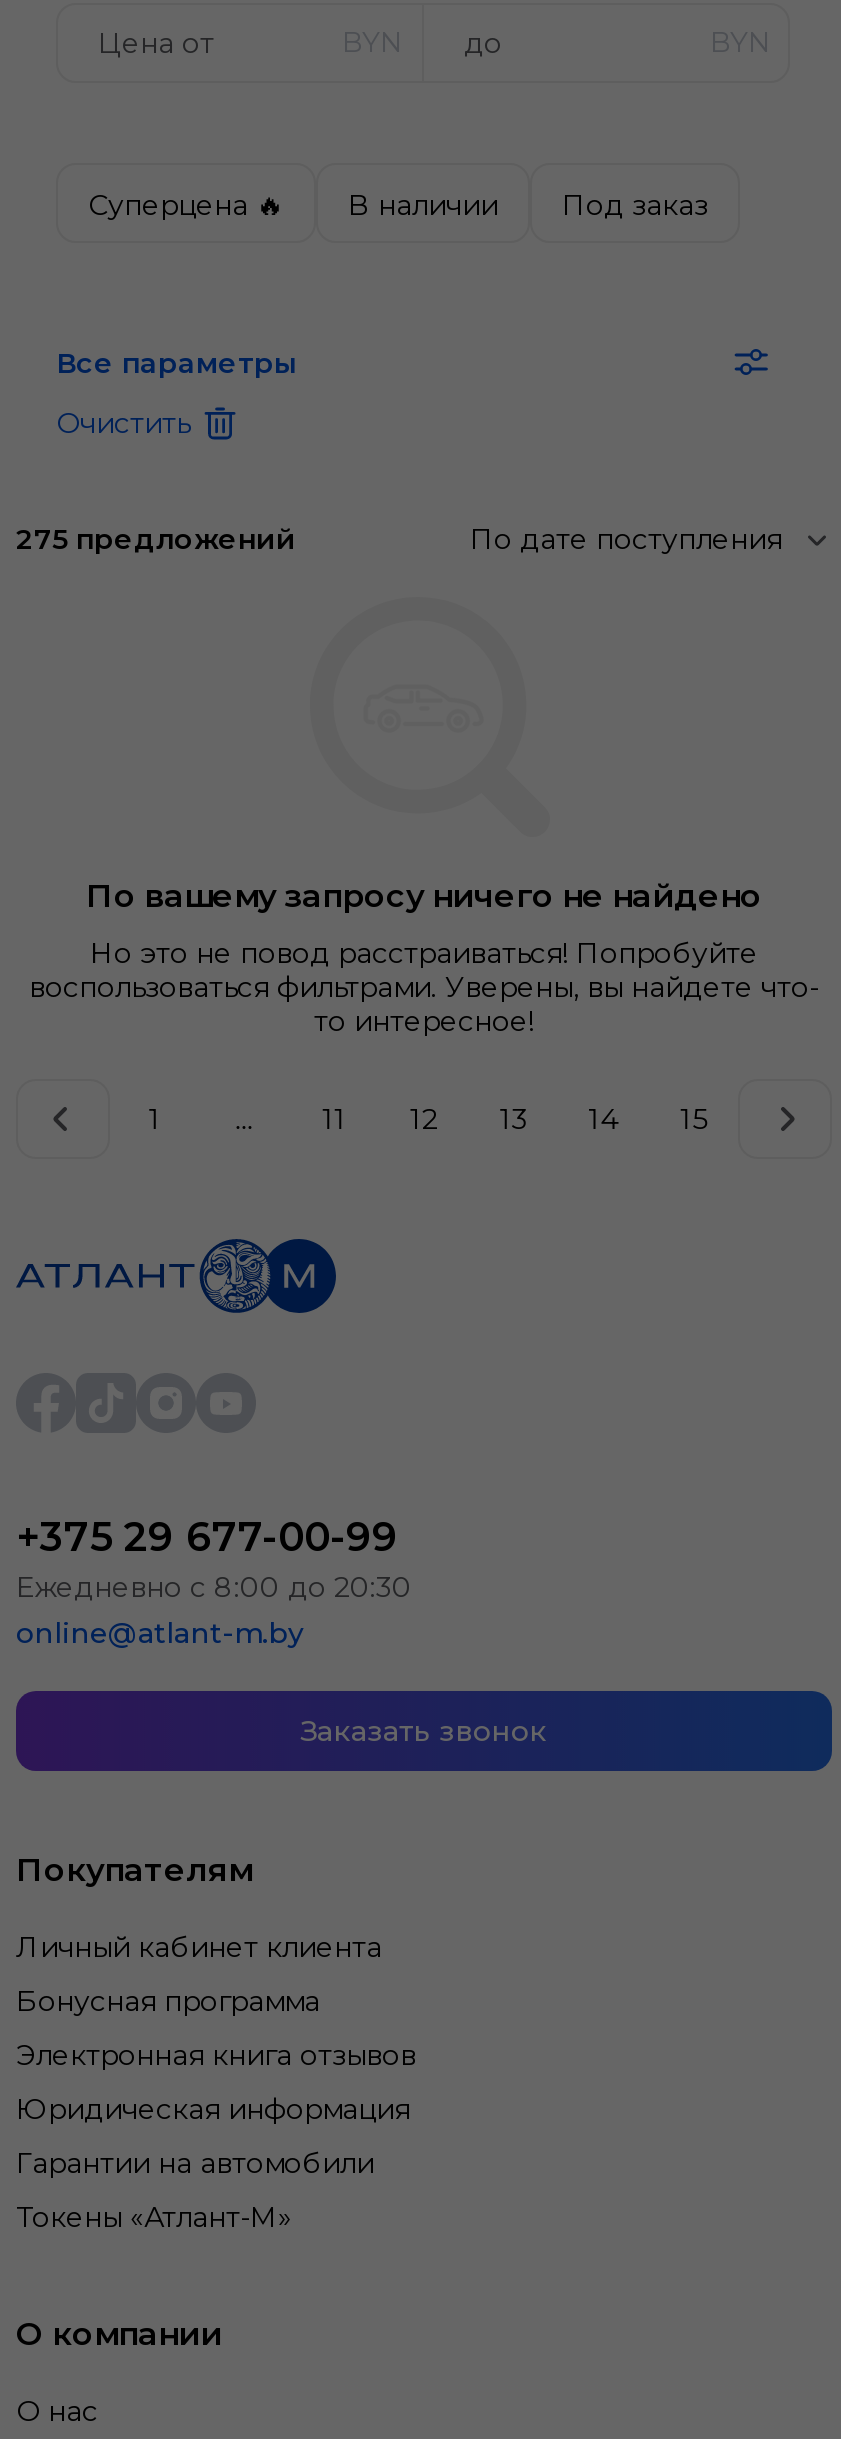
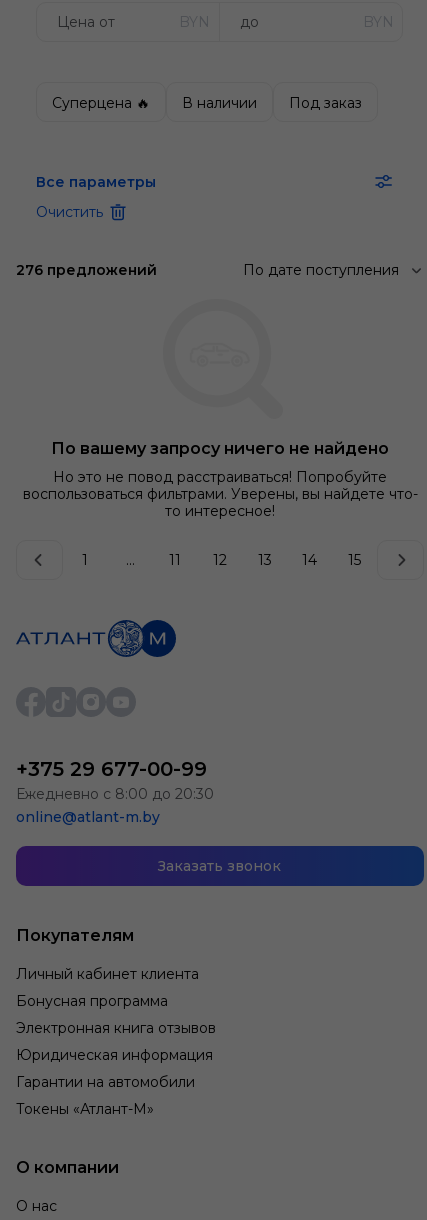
[16,521,296,557] 275 предложений -> [16,261,157,279] 276 предложений

